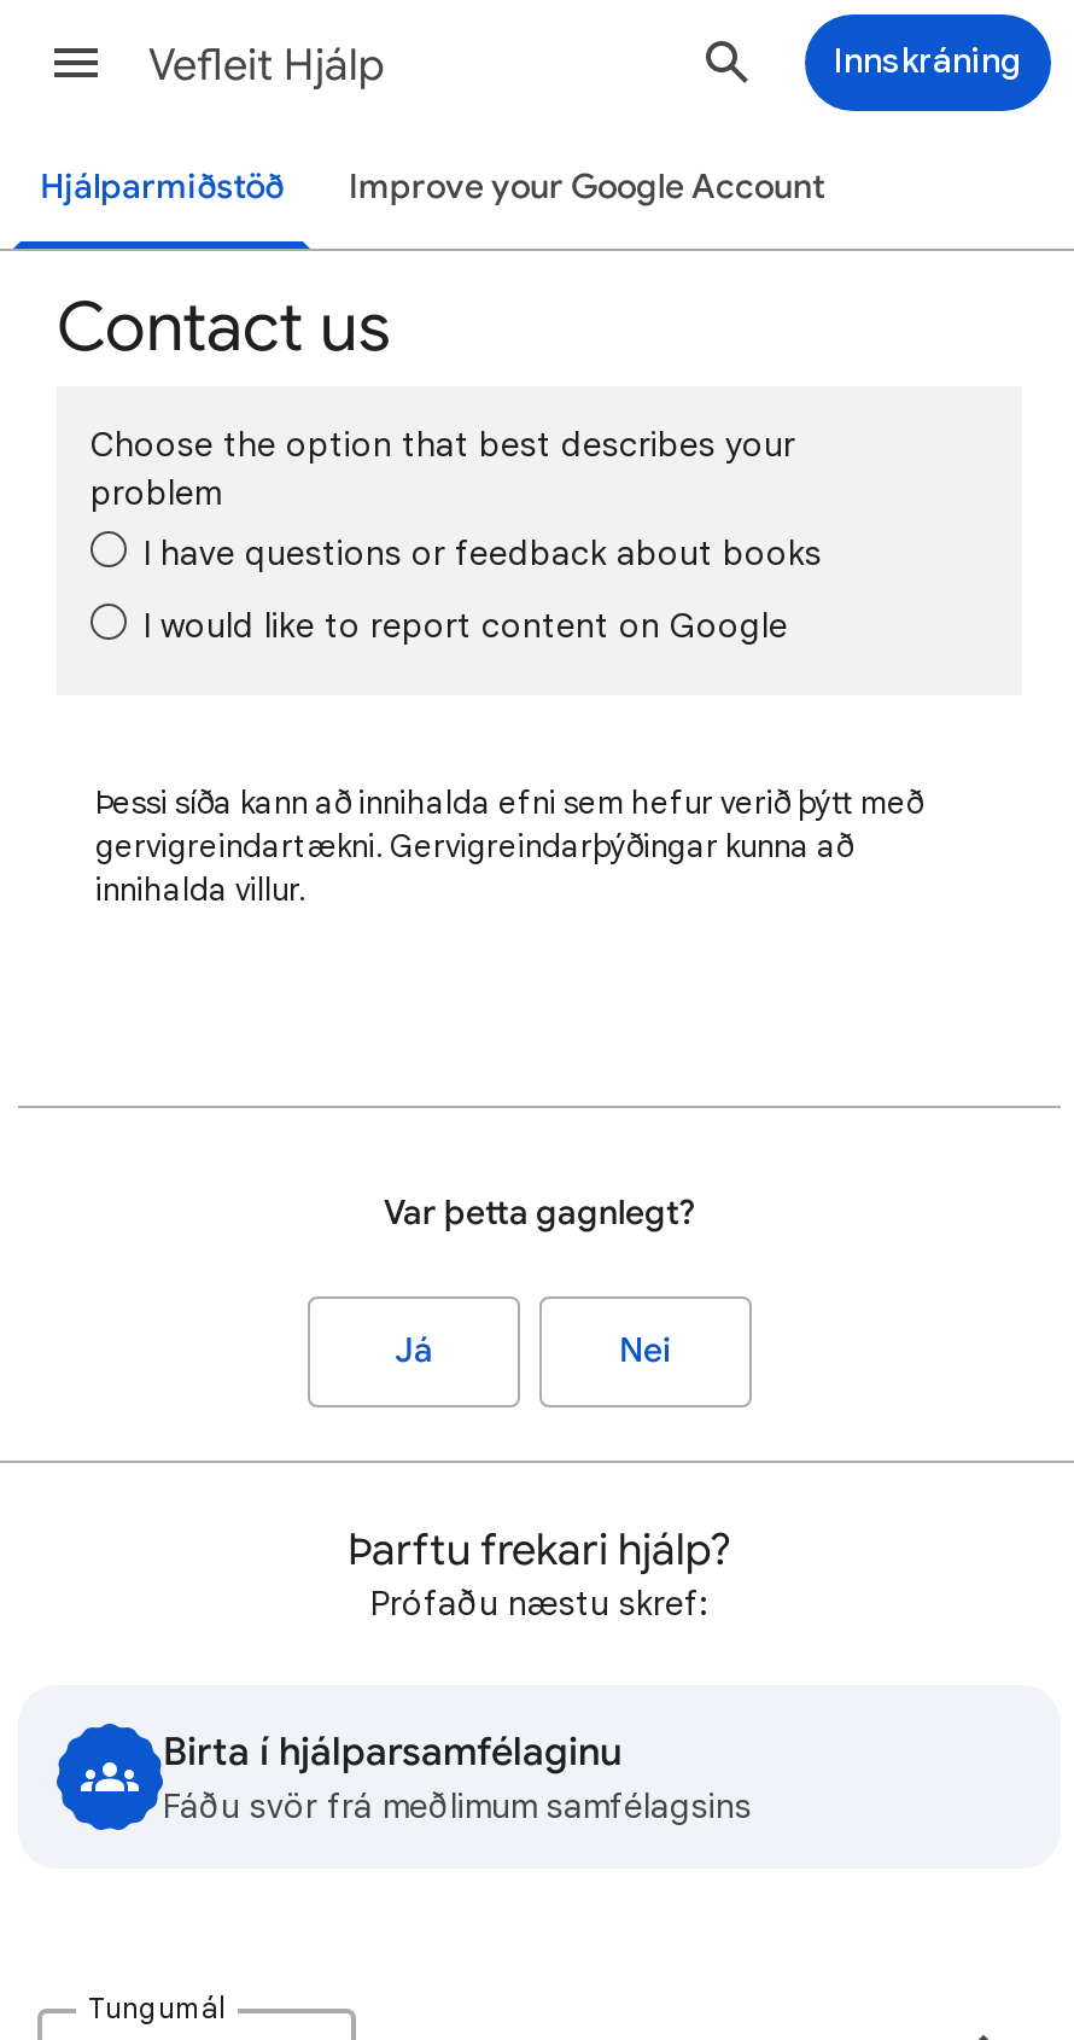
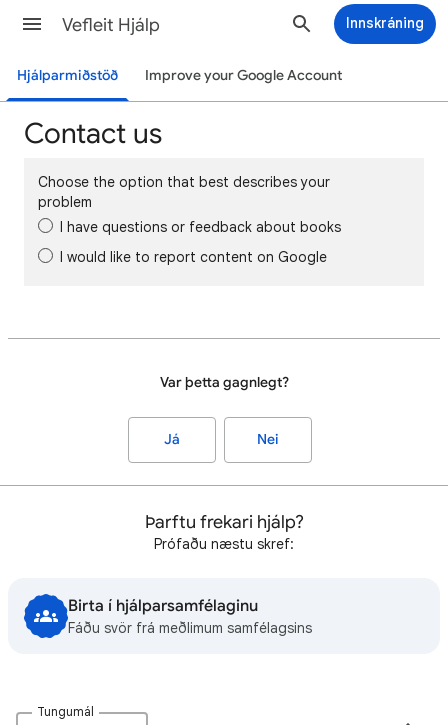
[95,782,923,910] Þessi síða kann að innihalda efni sem hefur verið þýtt með | gervigreindartækni. Gervigreindarþýðingar kunna að | innihalda villur. -> none

